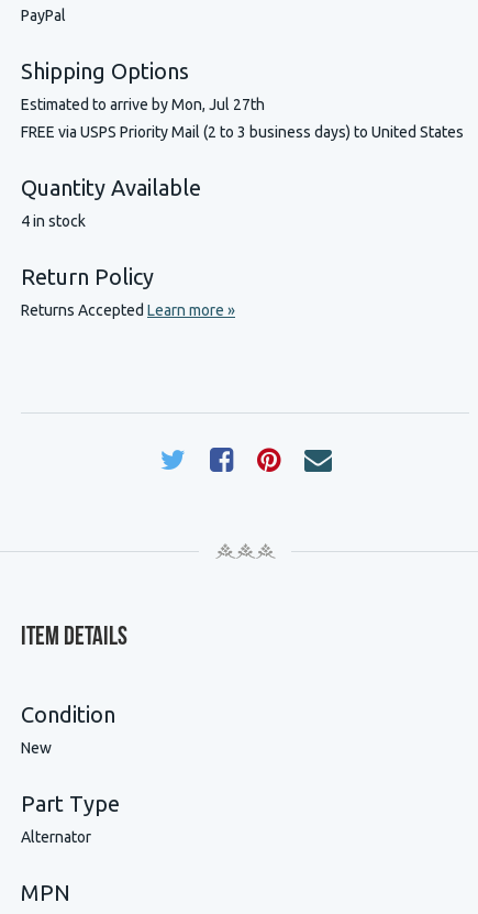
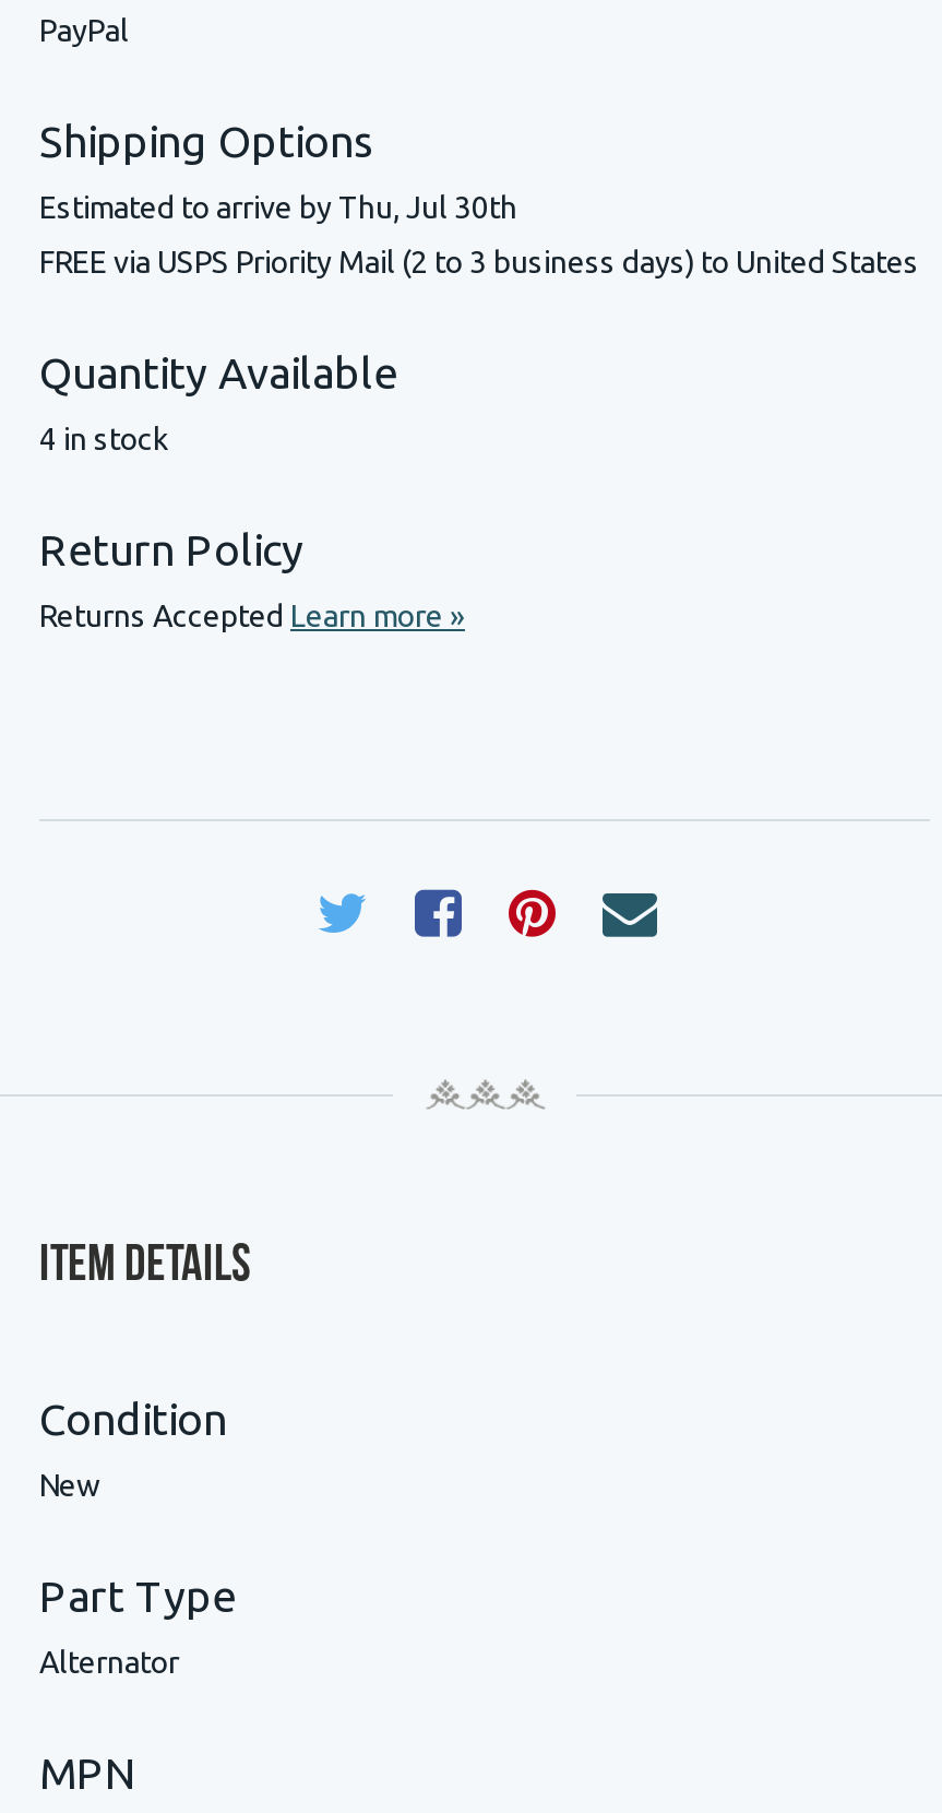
[21,96,265,113] Estimated to arrive by Mon, Jul 27th -> [39,190,517,225] Estimated to arrive by Thu, Jul 30th

